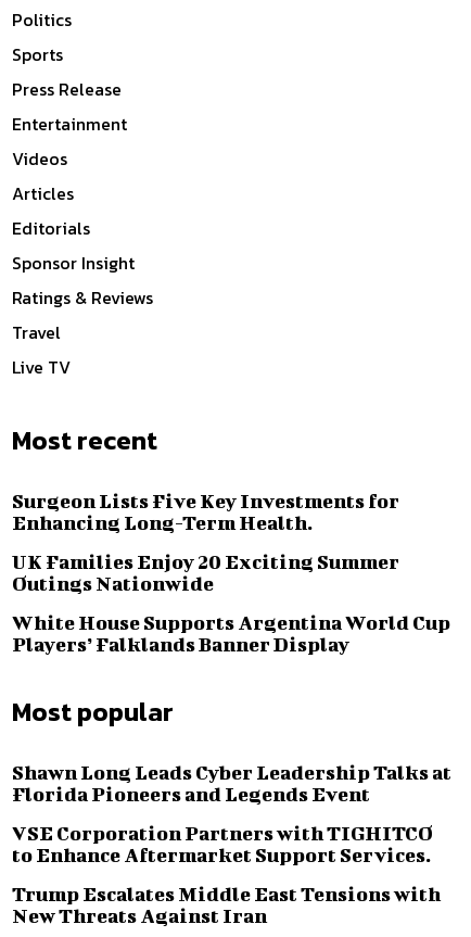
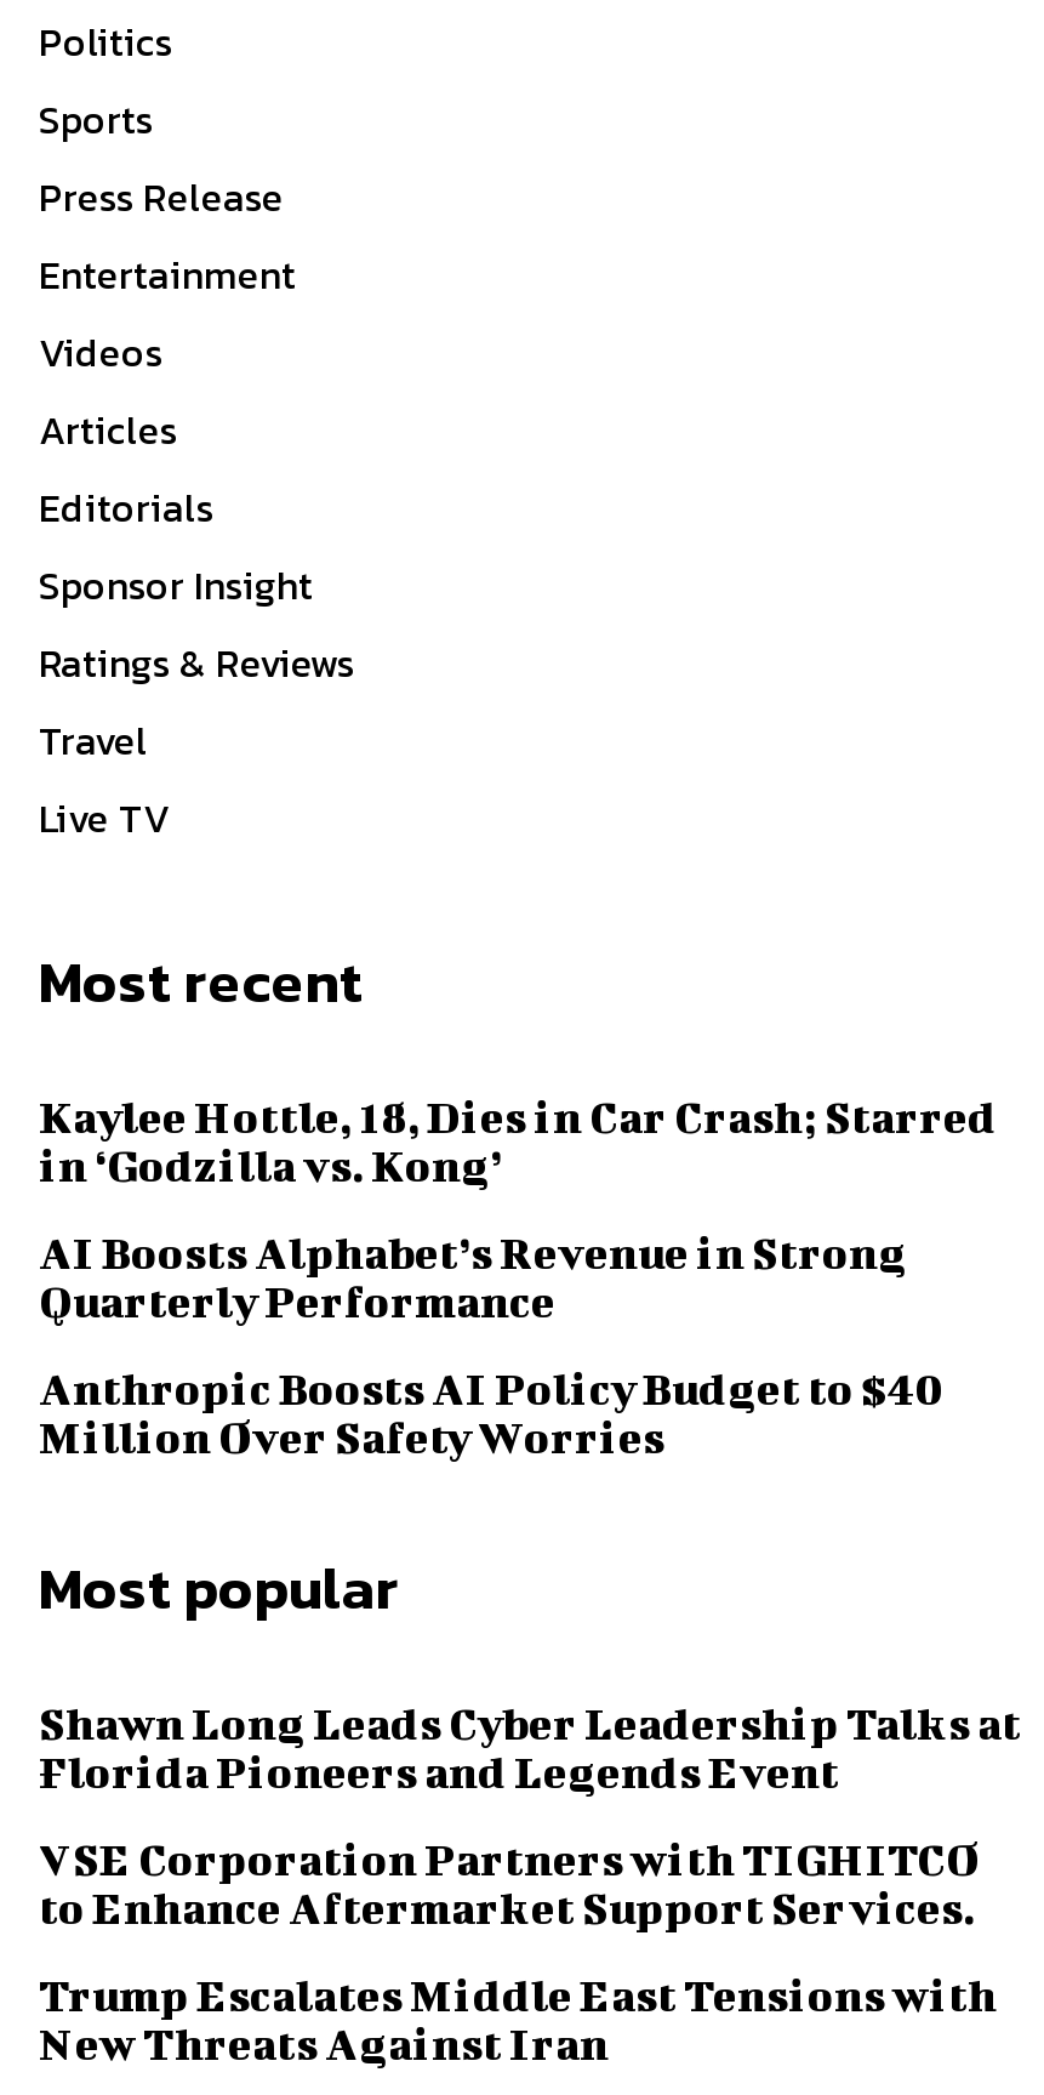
[12,490,399,534] Surgeon Lists Five Key Investments for | Enhancing Long-Term Health. -> [39,1092,997,1191] Kaylee Hottle, 18, Dies in Car Crash; Starred | in ‘Godzilla vs. Kong’
[12,550,399,595] UK Families Enjoy 20 Exciting Summer | Outings Nationwide -> [39,1228,907,1327] AI Boosts Alphabet’s Revenue in Strong | Quarterly Performance
[12,611,450,656] White House Supports Argentina World Cup | Players’ Falklands Banner Display -> [39,1364,943,1463] Anthropic Boosts AI Policy Budget to $40 | Million Over Safety Worries

